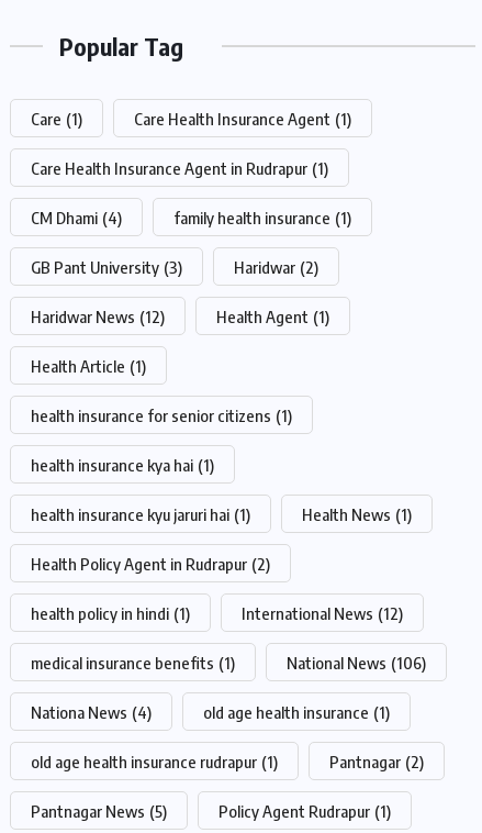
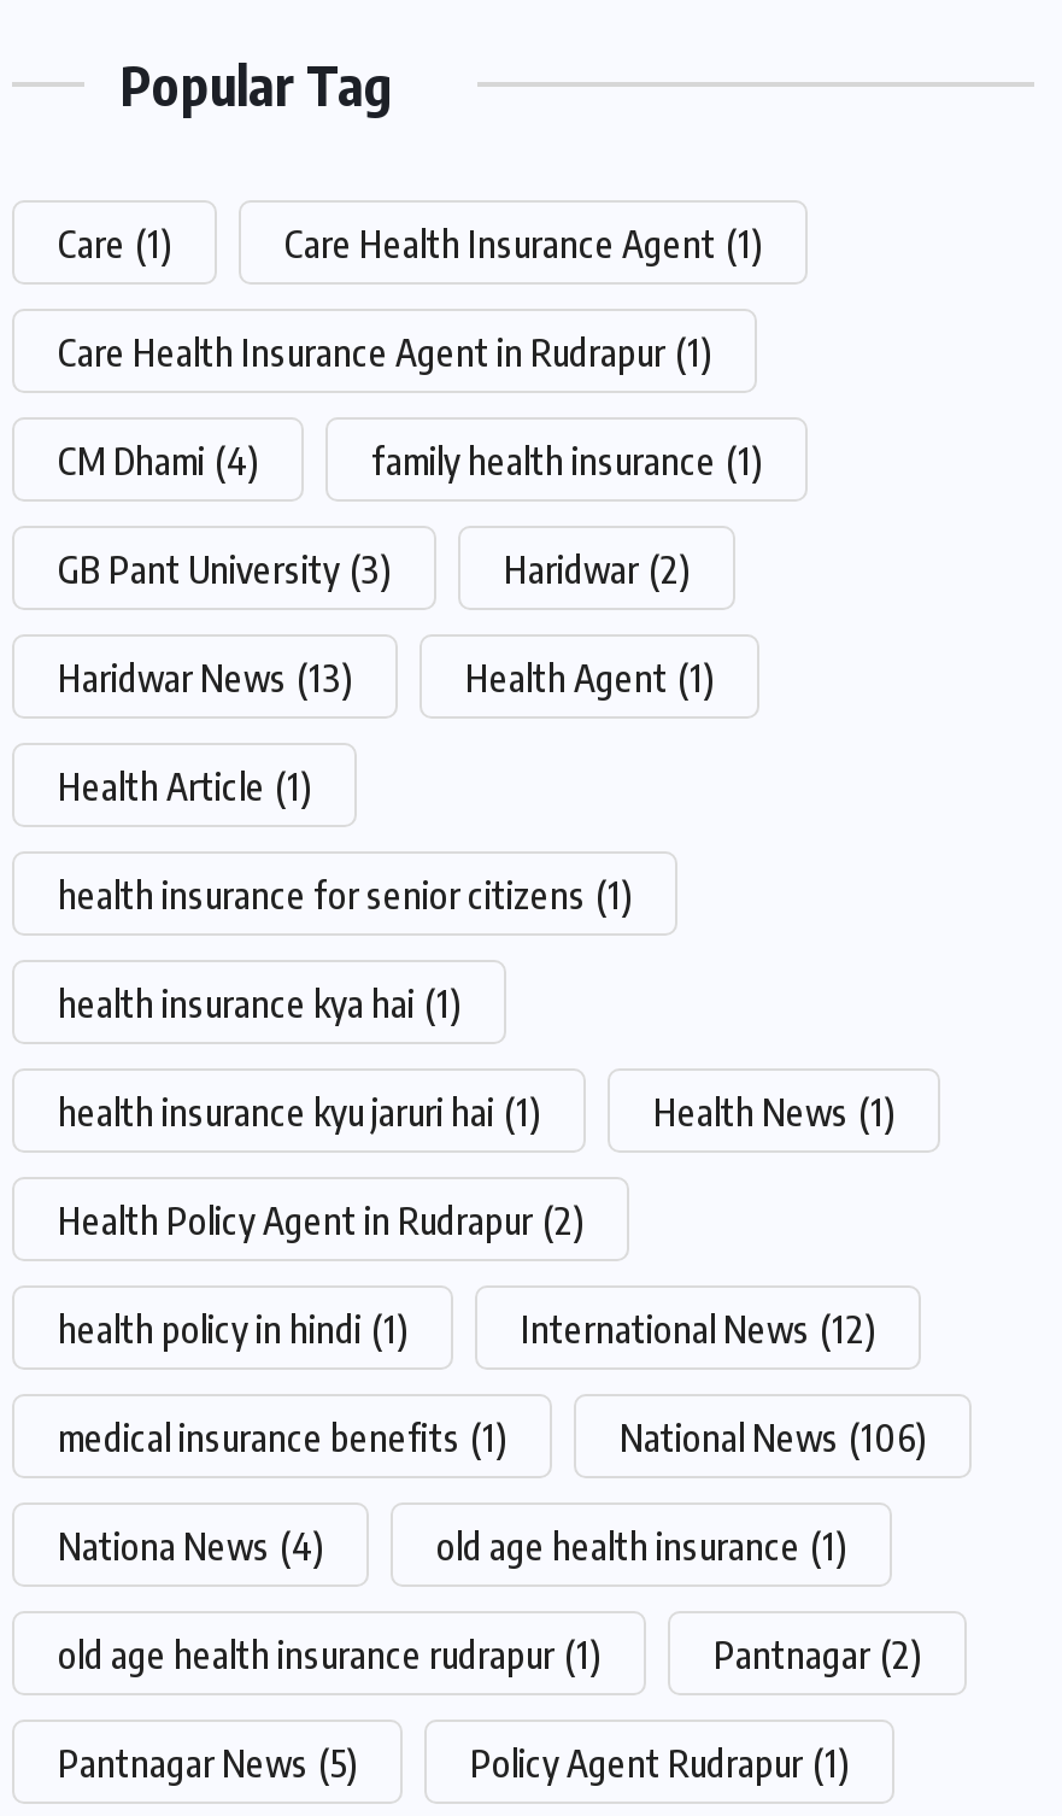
[31,307,165,326] Haridwar News (12) -> [58,656,352,699] Haridwar News (13)

